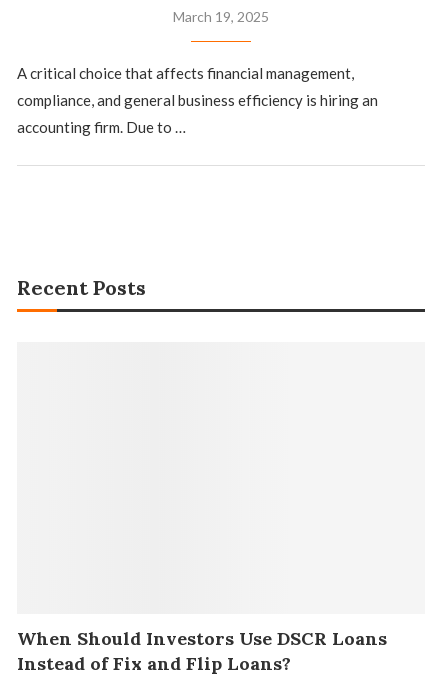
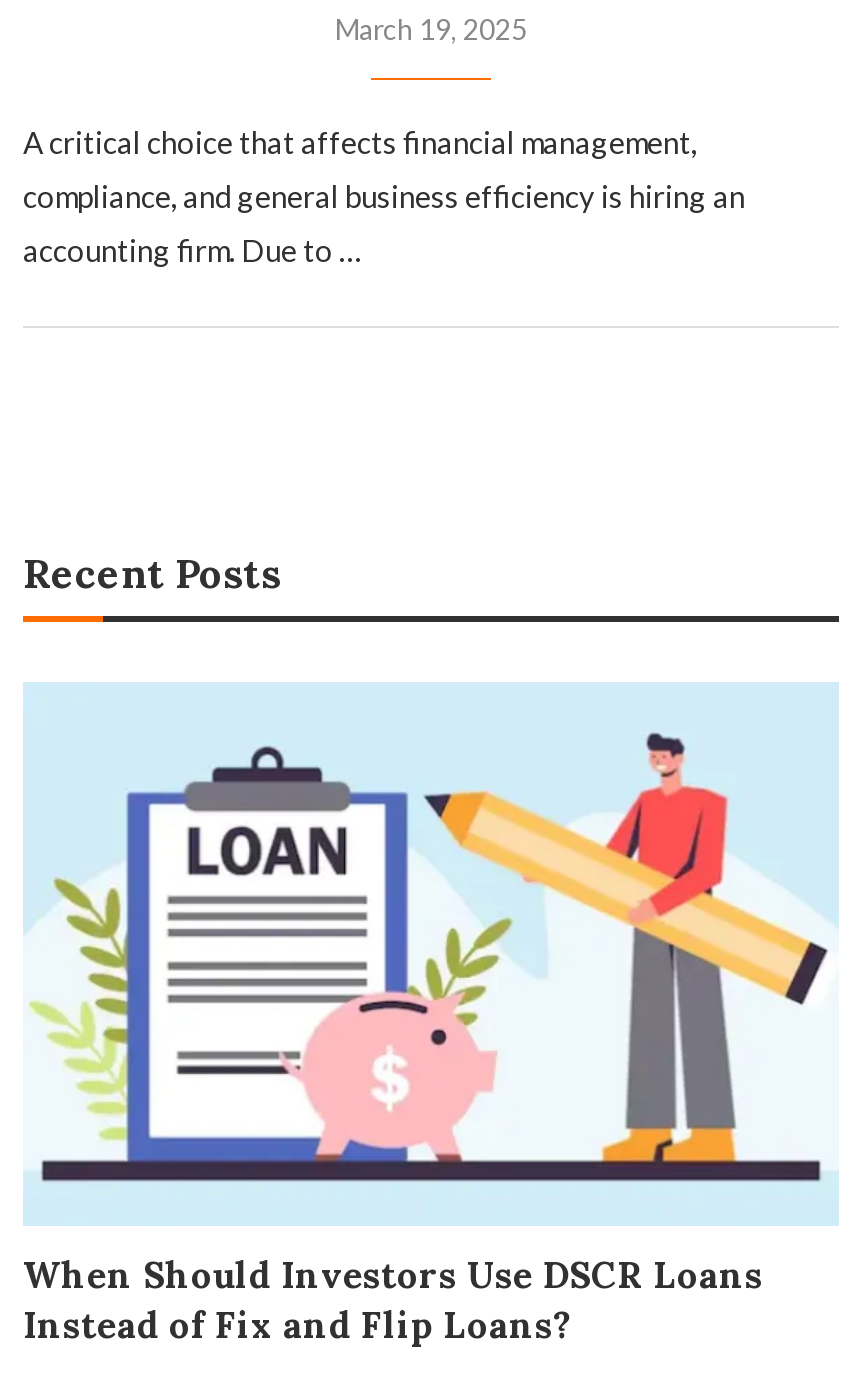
none -> [25,684,839,1226] [image]

